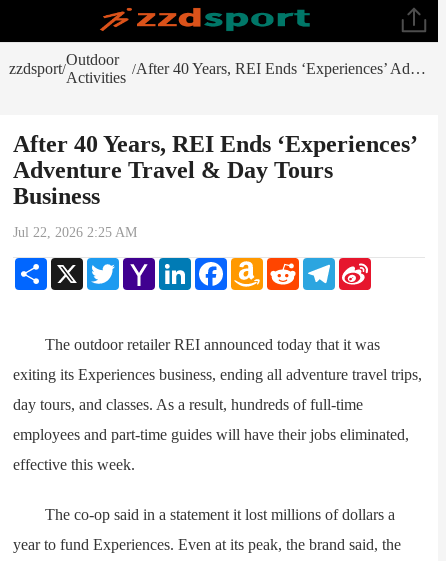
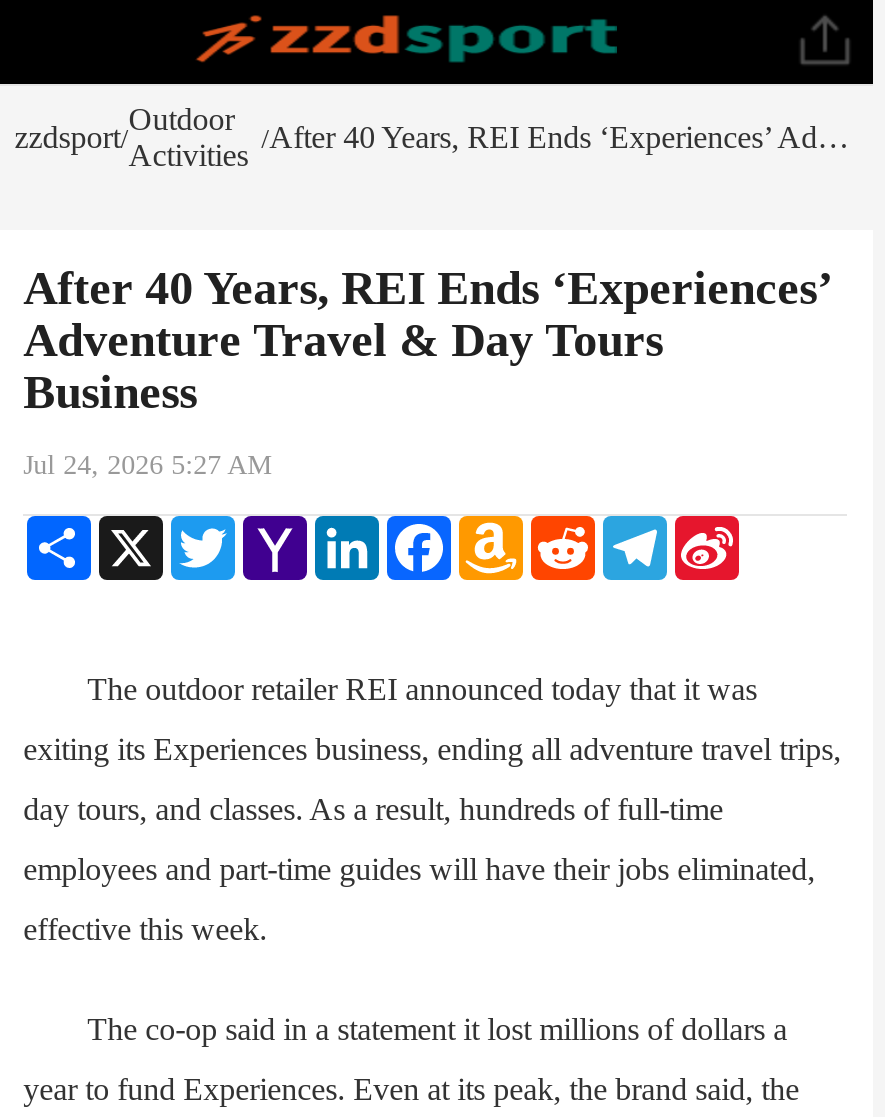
[13,225,137,240] Jul 22, 2026 2:25 AM -> [23,450,271,480] Jul 24, 2026 5:27 AM

